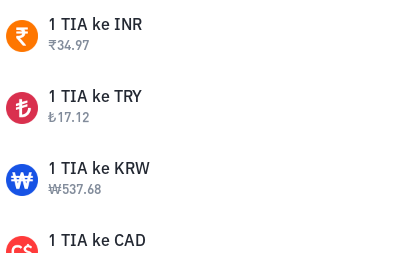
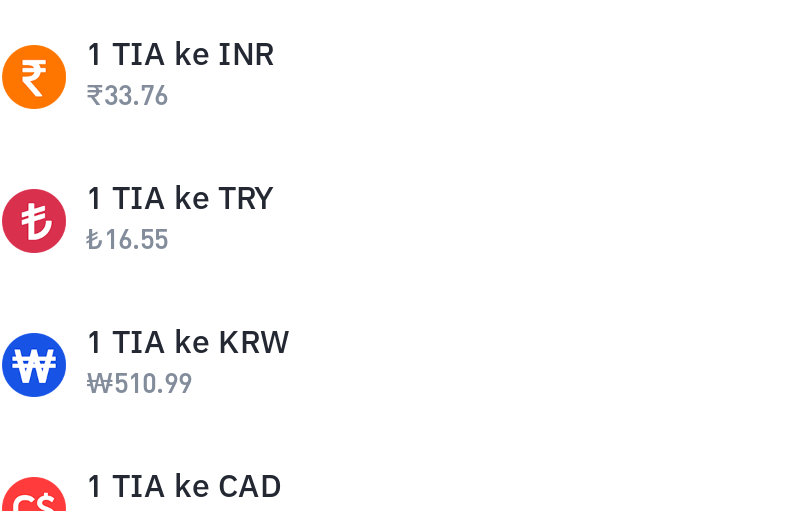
[48,39,89,53] ₹34.97 -> [86,83,168,111] ₹33.76
[48,111,89,125] ₺ 17.12 -> [86,227,168,255] ₺ 16.55
[48,183,101,197] ₩537.68 -> [86,371,192,399] ₩510.99

